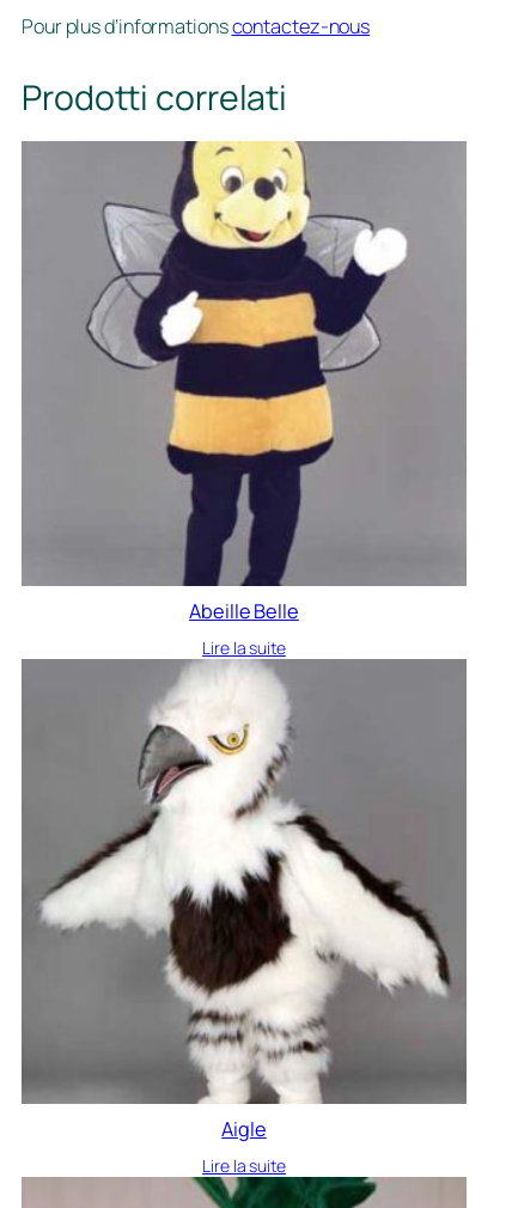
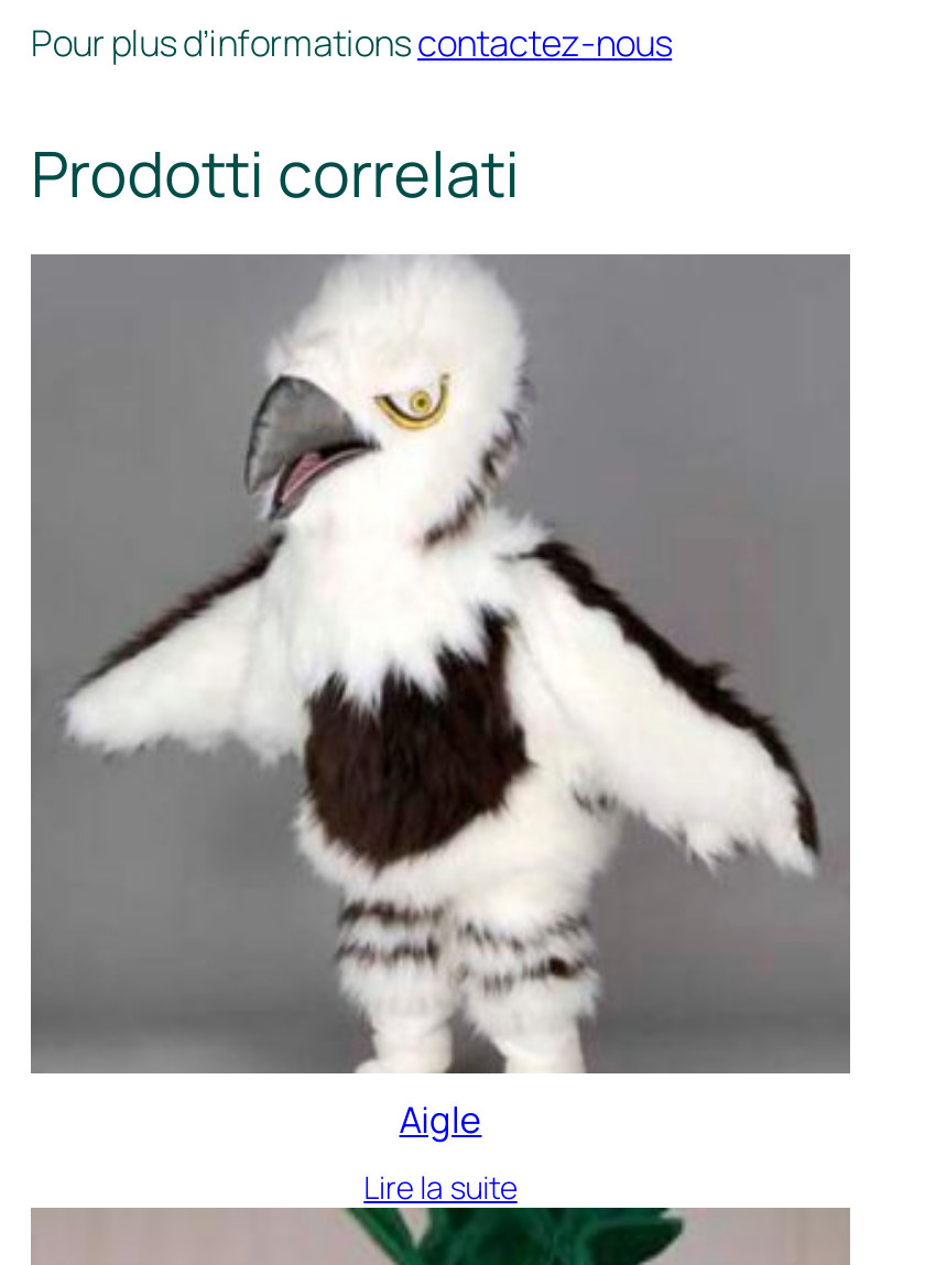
[22,141,467,659] [image] | Abeille Belle | Lire la suite -> none

